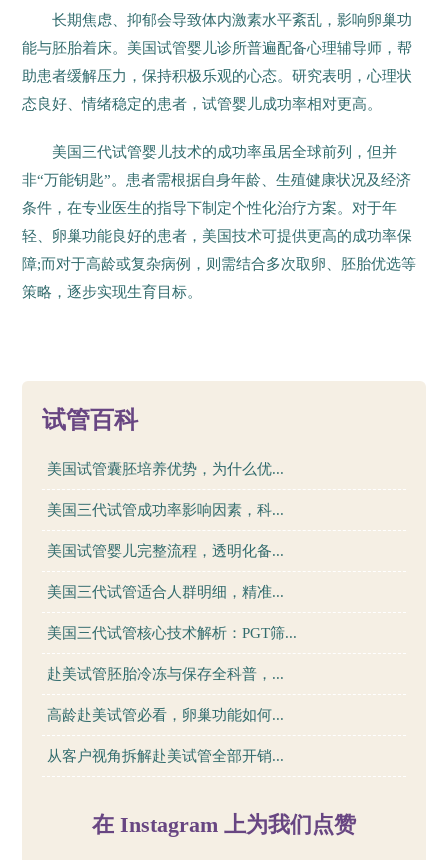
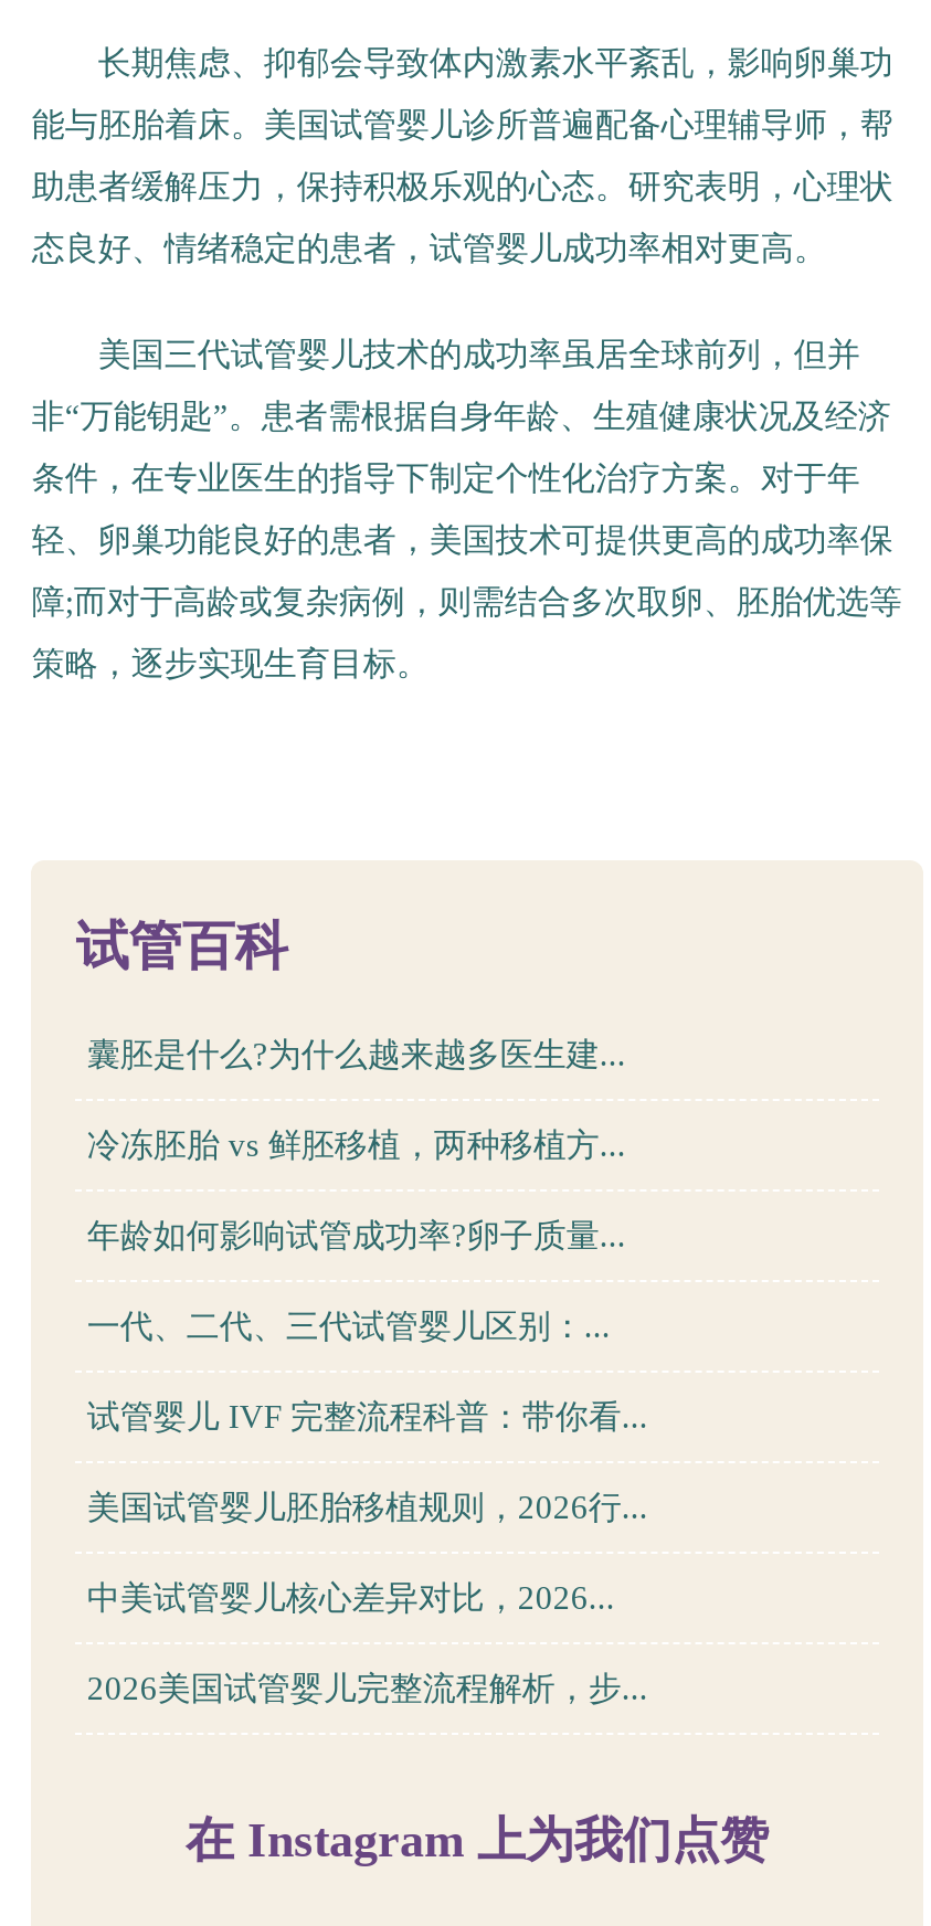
[47,461,284,477] 美国试管囊胚培养优势，为什么优... -> [87,1037,626,1073] 囊胚是什么?为什么越来越多医生建...
[47,502,284,518] 美国三代试管成功率影响因素，科... -> [87,1128,626,1163] 冷冻胚胎 vs 鲜胚移植，两种移植方...
[47,543,284,559] 美国试管婴儿完整流程，透明化备... -> [87,1218,626,1254] 年龄如何影响试管成功率?卵子质量...
[47,584,284,600] 美国三代试管适合人群明细，精准... -> [87,1309,611,1344] 一代、二代、三代试管婴儿区别：...
[47,625,297,641] 美国三代试管核心技术解析：PGT筛... -> [87,1399,648,1435] 试管婴儿 IVF 完整流程科普：带你看...
[47,666,284,682] 赴美试管胚胎冷冻与保存全科普，... -> [87,1490,648,1525] 美国试管婴儿胚胎移植规则，2026行...
[47,707,284,723] 高龄赴美试管必看，卵巢功能如何... -> [87,1581,615,1616] 中美试管婴儿核心差异对比，2026...
[47,748,284,764] 从客户视角拆解赴美试管全部开销... -> [87,1671,648,1706] 2026美国试管婴儿完整流程解析，步...

